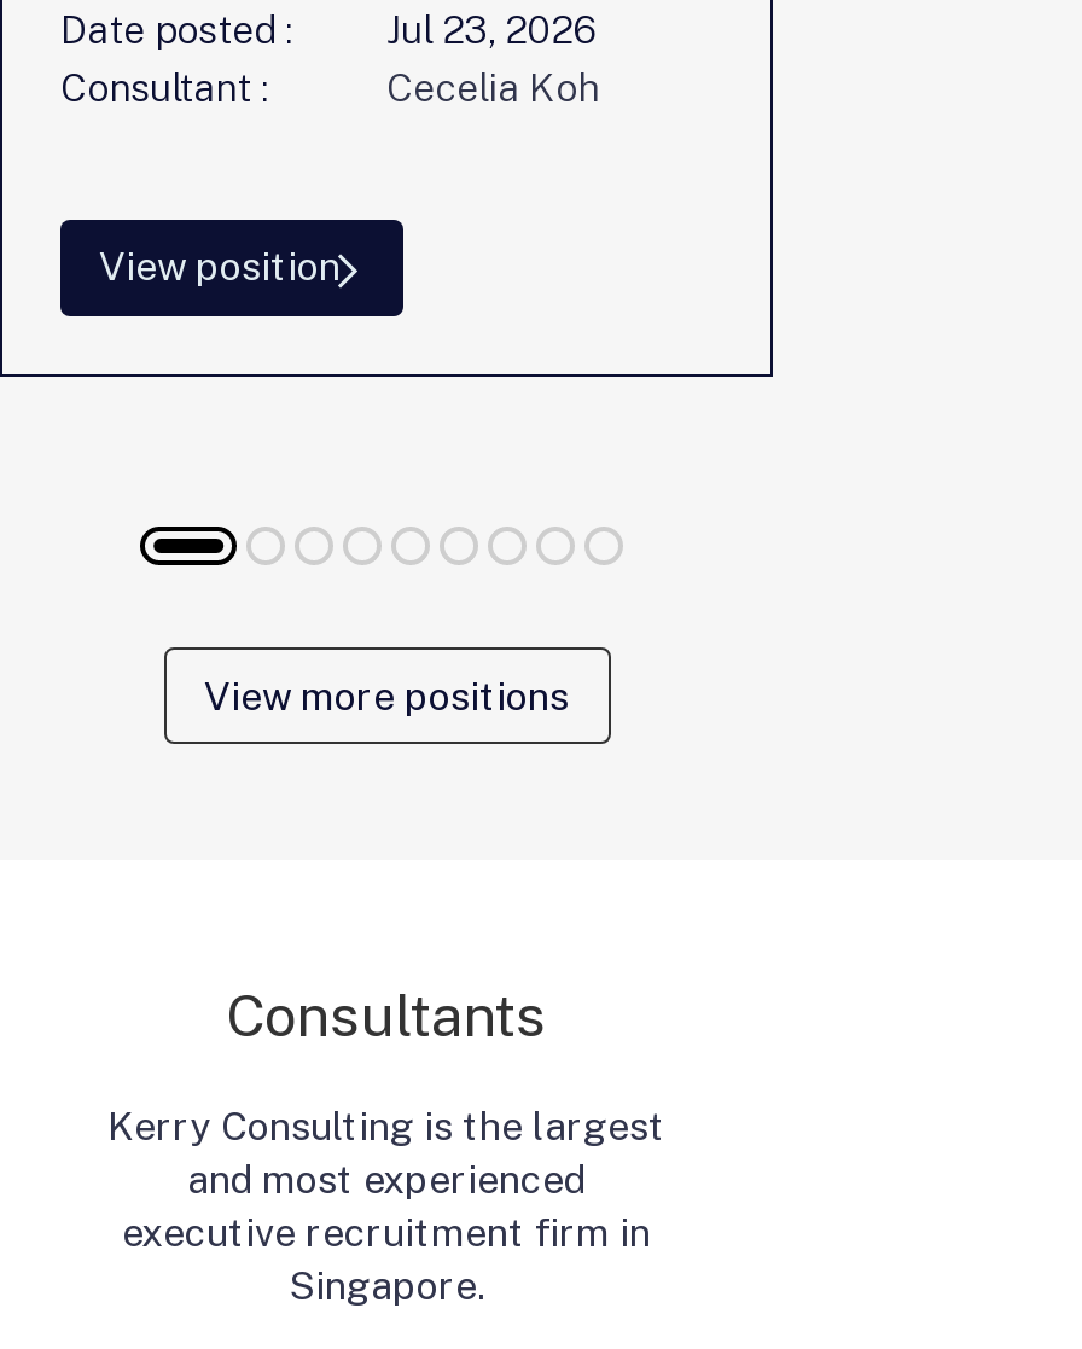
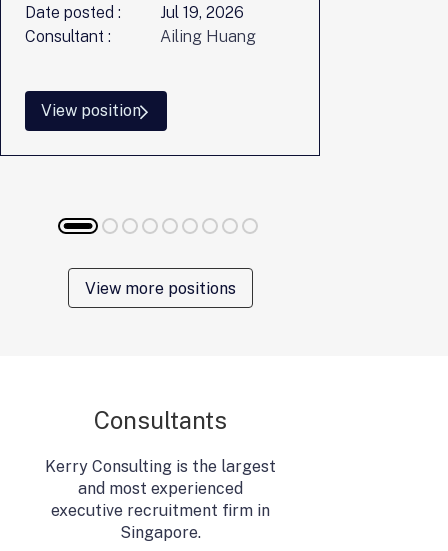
[386,7,597,53] Jul 23, 2026 -> [160,3,244,22] Jul 19, 2026
[386,65,597,111] Cecelia Koh -> [160,27,256,46] Ailing Huang

